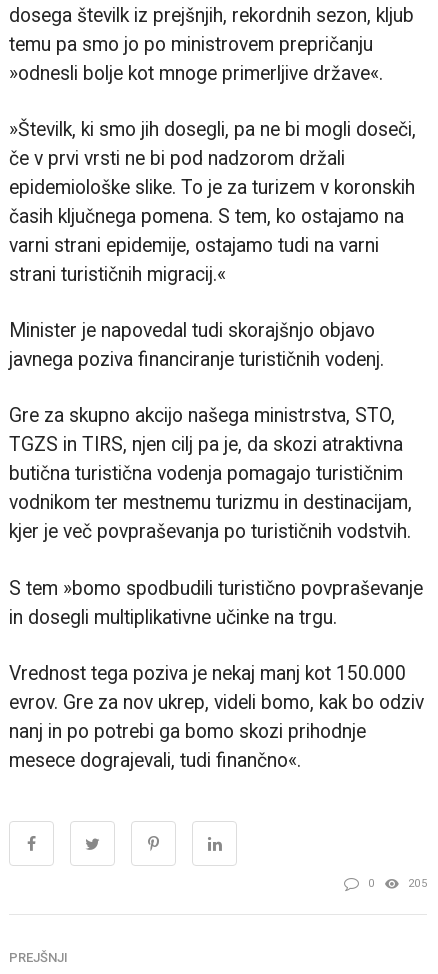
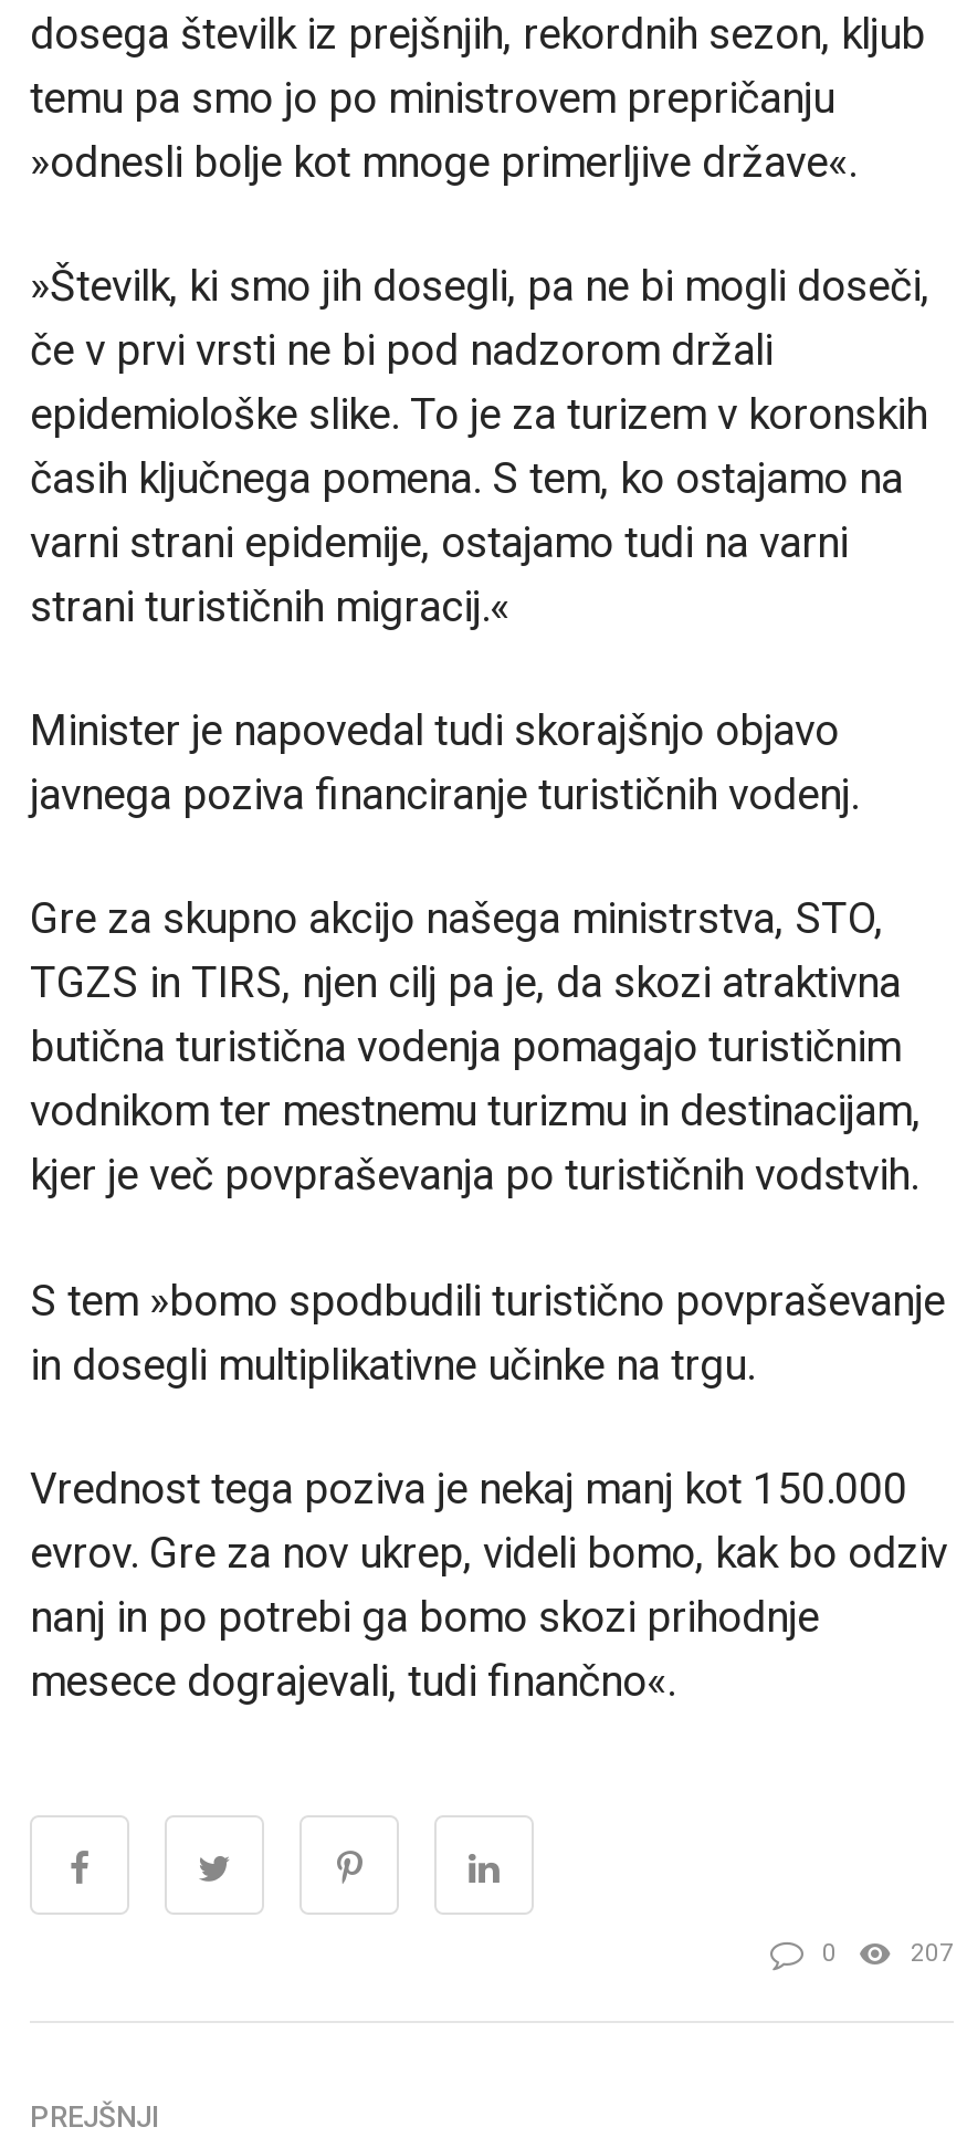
[407,877,427,890] 205 -> [911,1938,954,1967] 207

